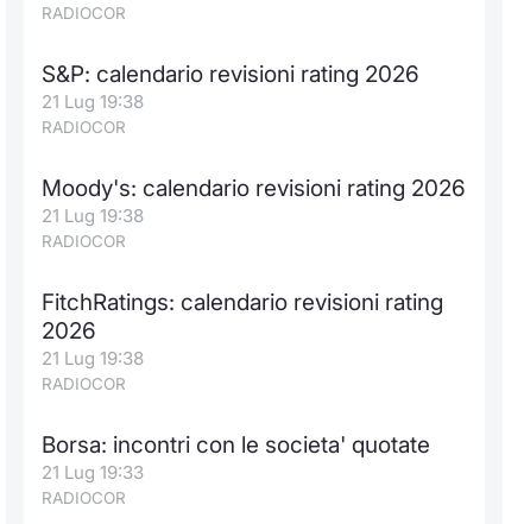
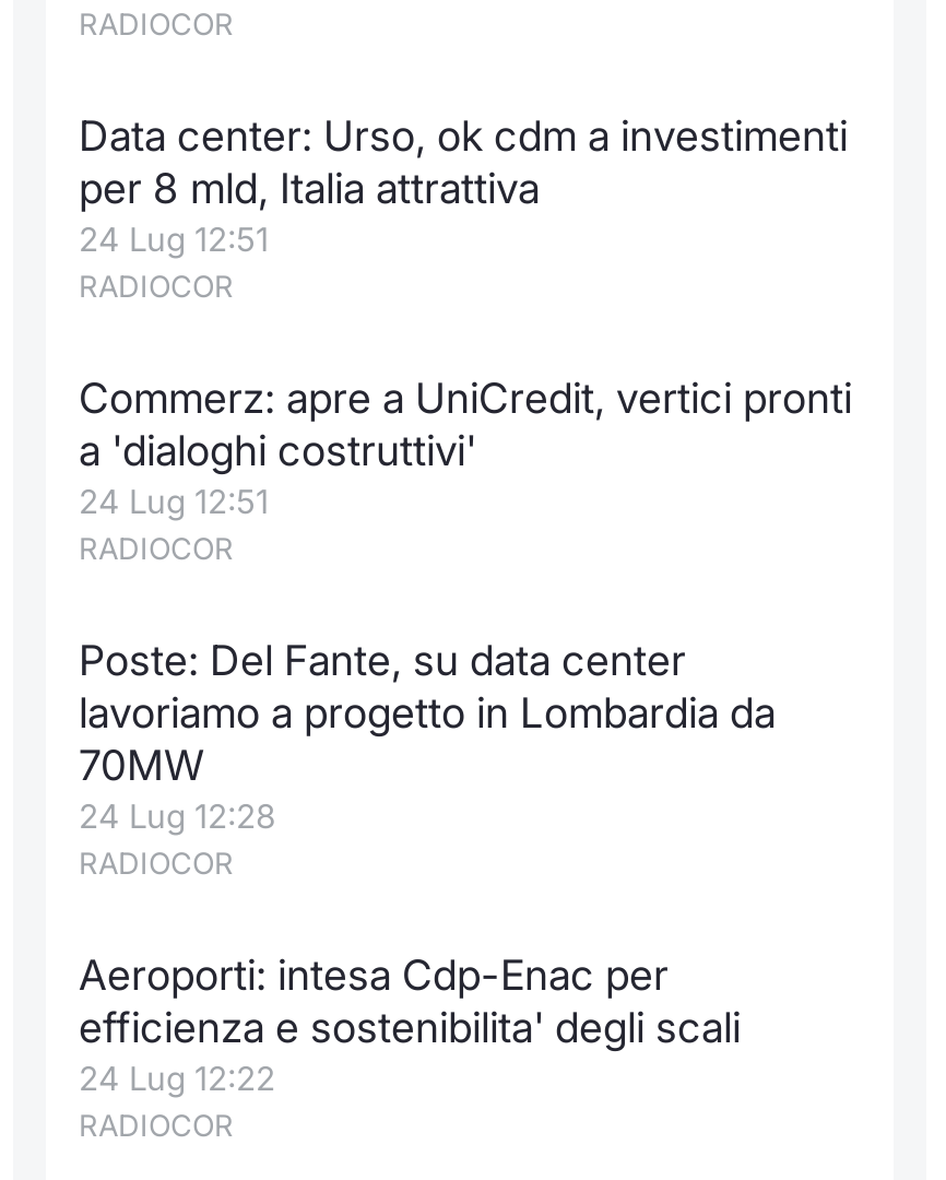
[42,61,419,113] S&P: calendario revisioni rating 2026 | 21 Lug 19:38 -> [79,111,848,260] Data center: Urso, ok cdm a investimenti | per 8 mld, Italia attrattiva | 24 Lug 12:51
[42,175,466,227] Moody's: calendario revisioni rating 2026 | 21 Lug 19:38 -> [79,374,852,522] Commerz: apre a UniCredit, vertici pronti | a 'dialoghi costruttivi' | 24 Lug 12:51
[42,289,443,370] FitchRatings: calendario revisioni rating | 2026 | 21 Lug 19:38 -> [79,636,776,837] Poste: Del Fante, su data center | lavoriamo a progetto in Lombardia da | 70MW | 24 Lug 12:28
[42,431,430,484] Borsa: incontri con le societa' quotate | 21 Lug 19:33 -> [79,951,741,1099] Aeroporti: intesa Cdp-Enac per | efficienza e sostenibilita' degli scali | 24 Lug 12:22

